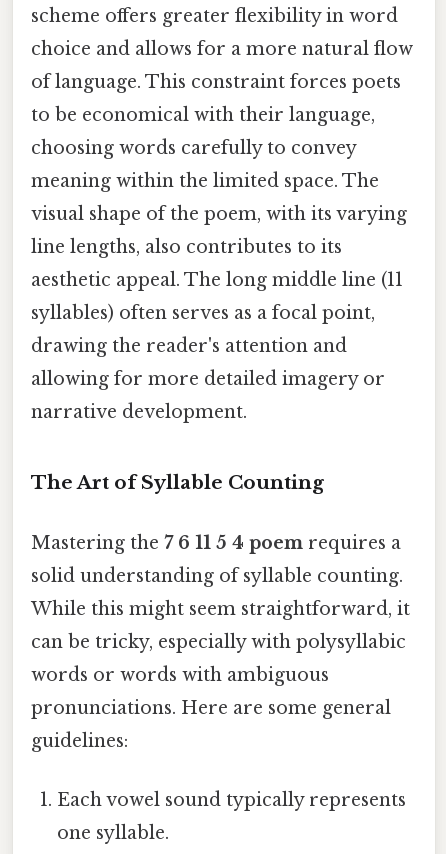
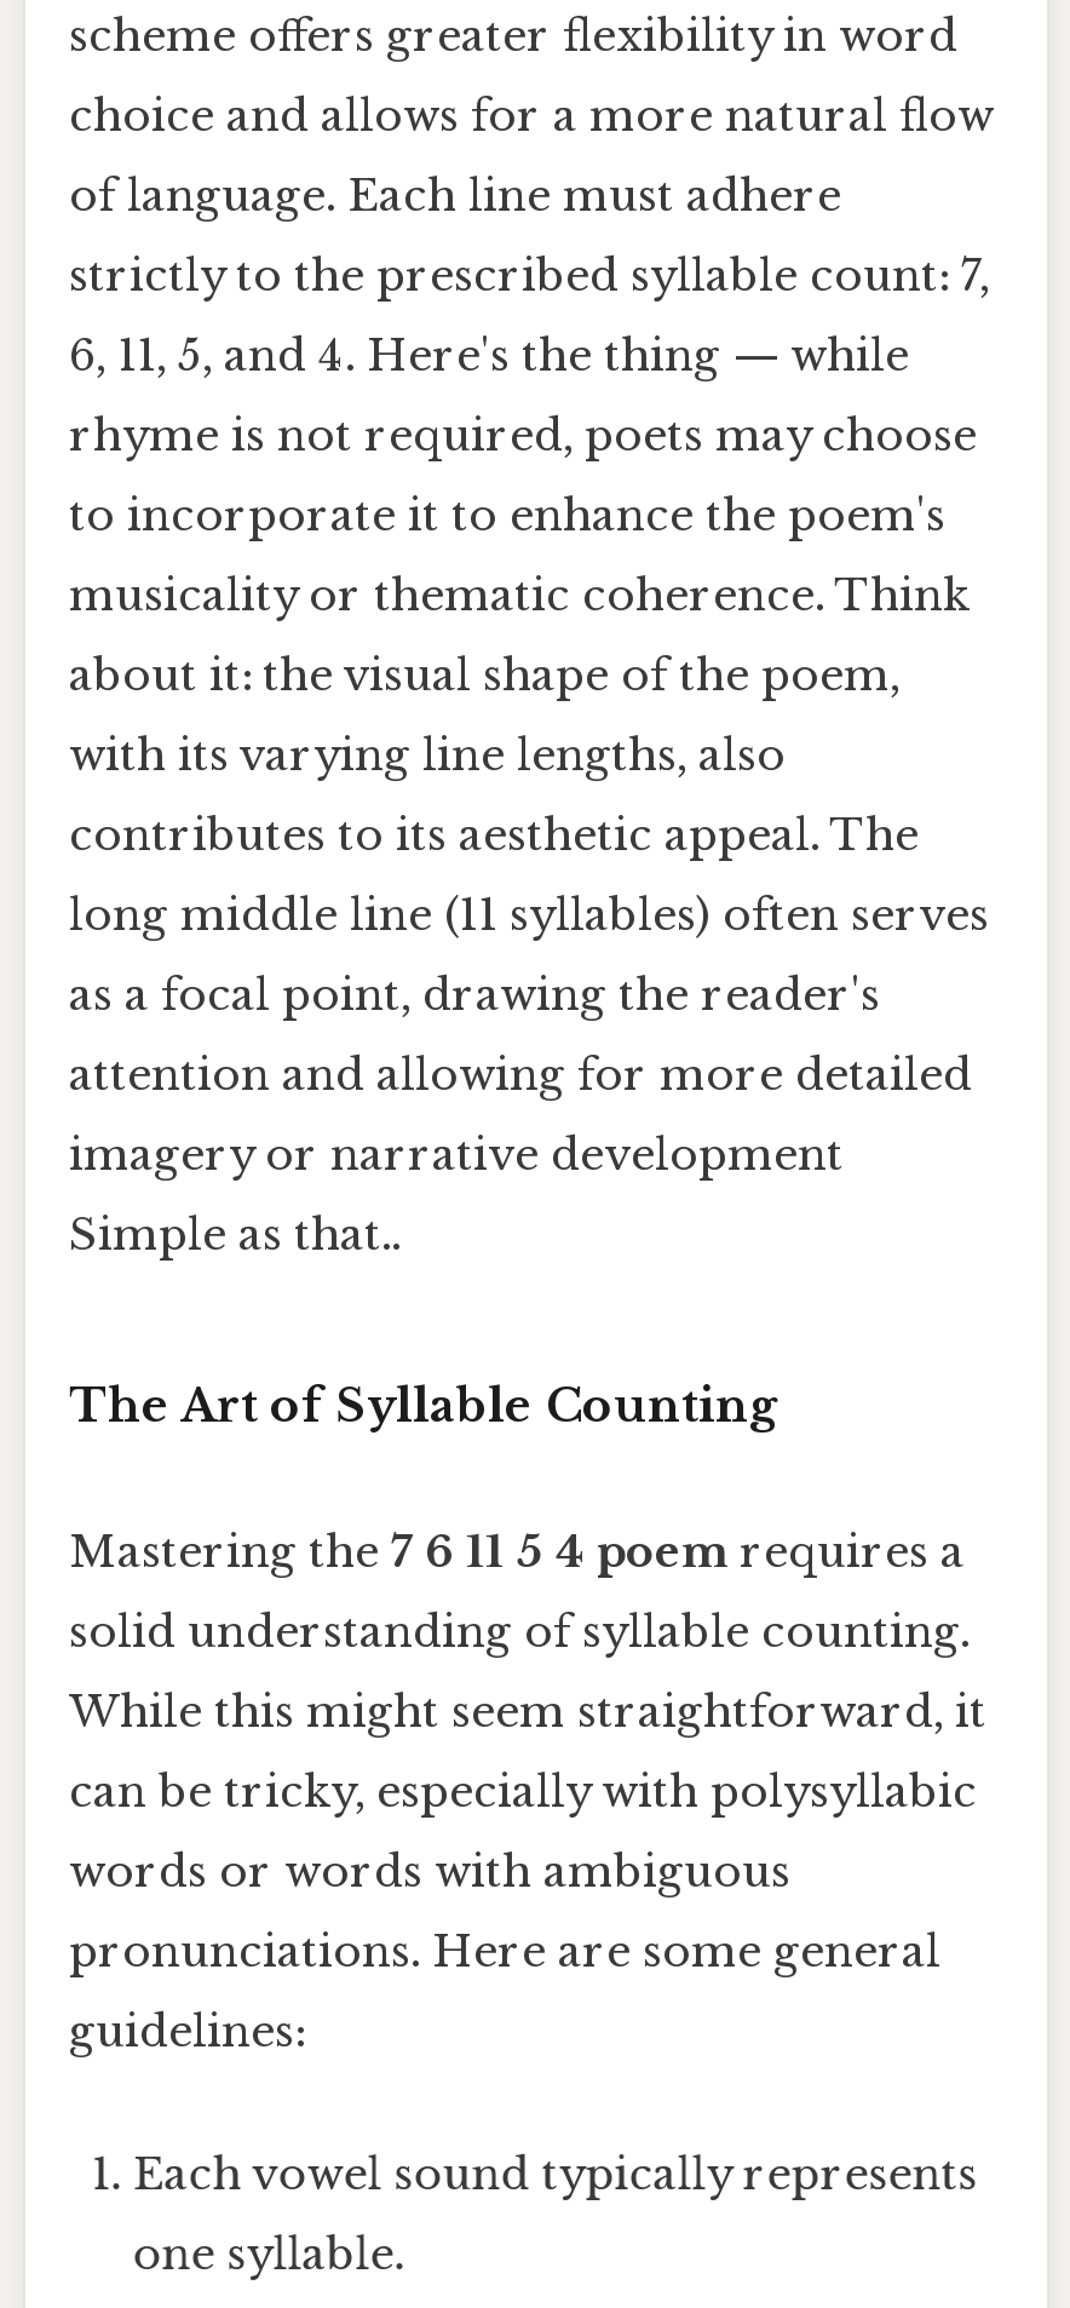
[31,71,407,423] of language. This constraint forces poets | to be economical with their language, | choosing words carefully to convey | meaning within the limited space. The | visual shape of the poem, with its varying | line lengths, also contributes to its | aesthetic appeal. The long middle line (11 | syllables) often serves as a focal point, | drawing the reader's attention and | allowing for more detailed imagery or | narrative development. -> [69,171,989,1263] of language. Each line must adhere | strictly to the prescribed syllable count: 7, | 6, 11, 5, and 4. Here's the thing — while | rhyme is not required, poets may choose | to incorporate it to enhance the poem's | musicality or thematic coherence. Think | about it: the visual shape of the poem, | with its varying line lengths, also | contributes to its aesthetic appeal. The | long middle line (11 syllables) often serves | as a focal point, drawing the reader's | attention and allowing for more detailed | imagery or narrative development | Simple as that..

